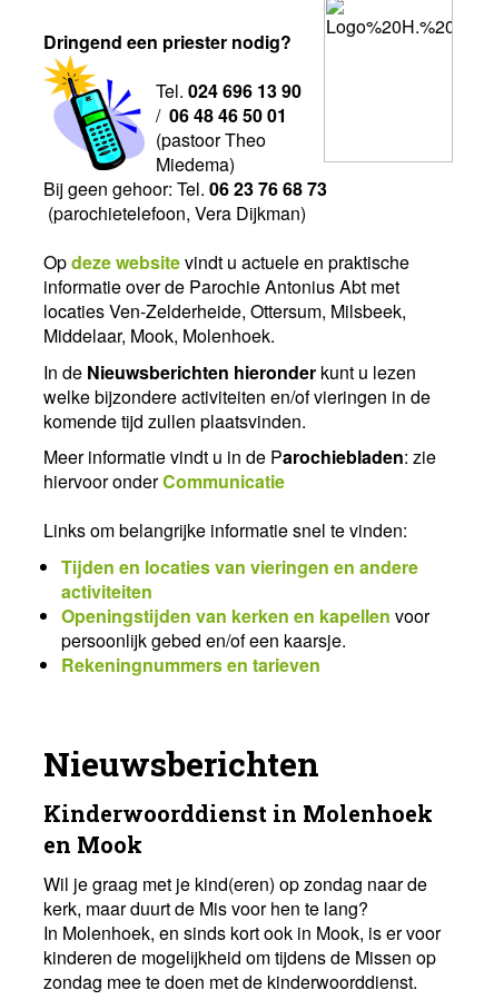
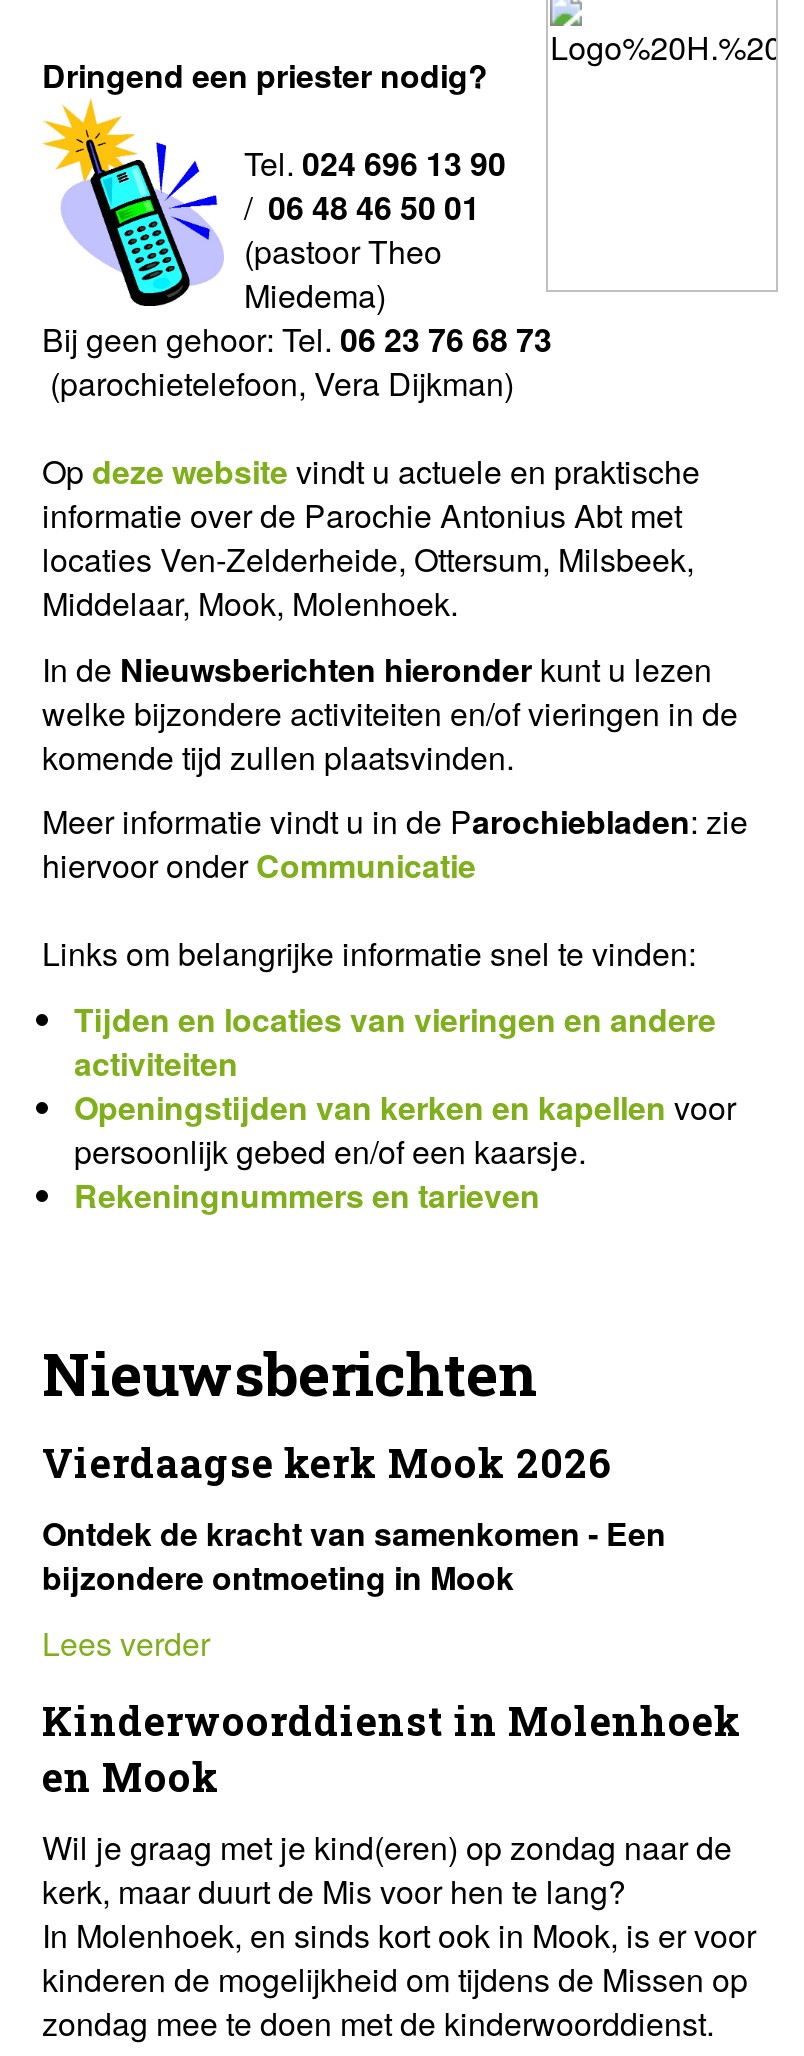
none -> [42,1436,666,1666] Vierdaagse kerk Mook 2026 | Ontdek de kracht van samenkomen - Een | bijzondere ontmoeting in Mook | Lees verder

